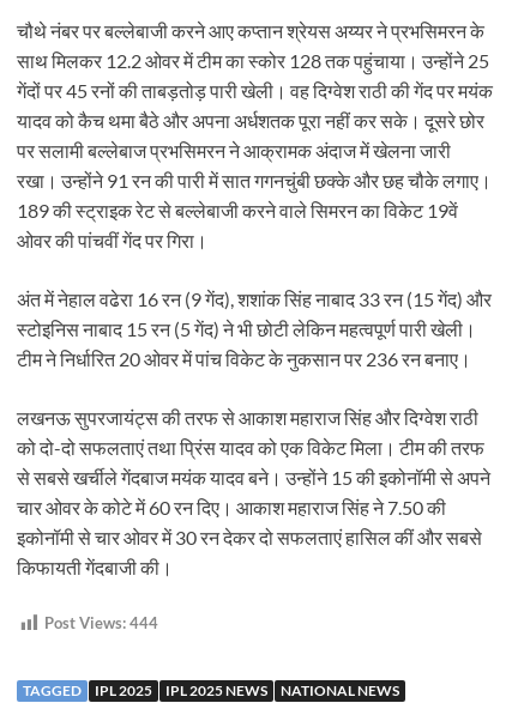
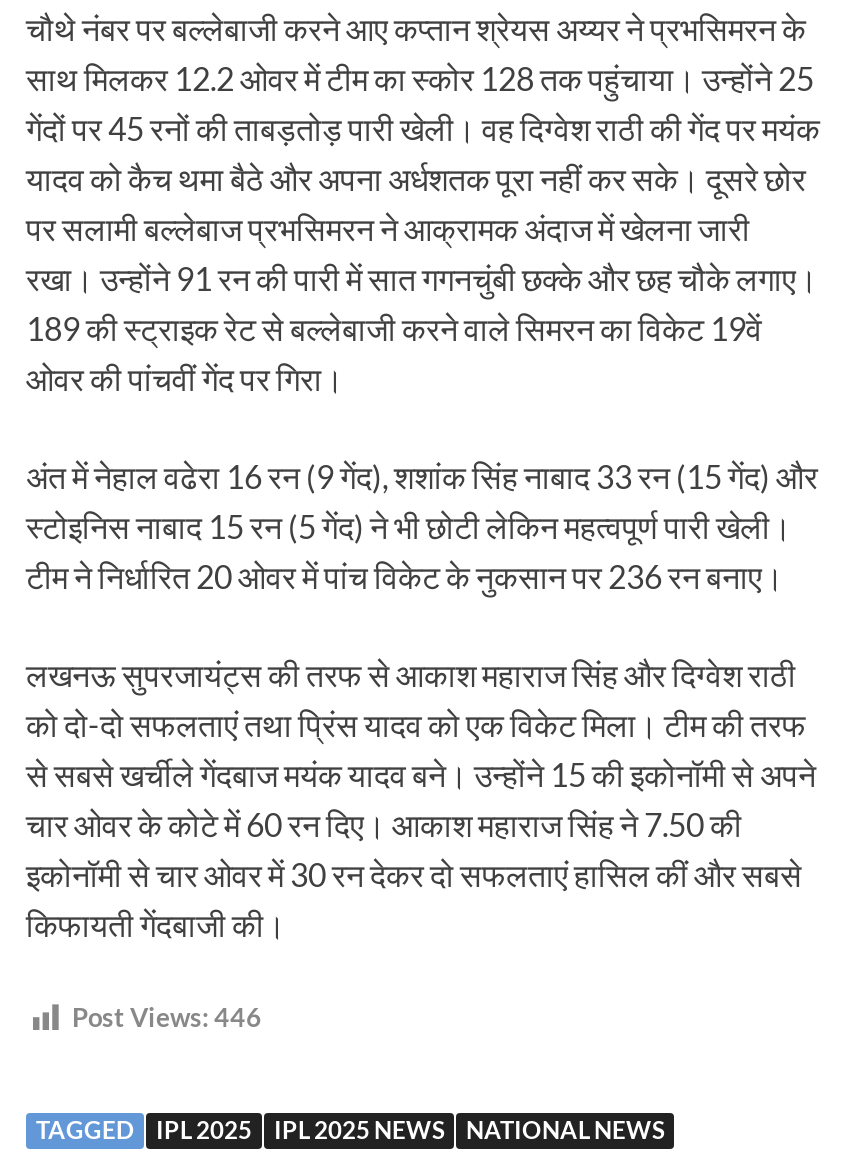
[44,614,158,633] Post Views: 444 -> [72,1002,262,1034] Post Views: 446

